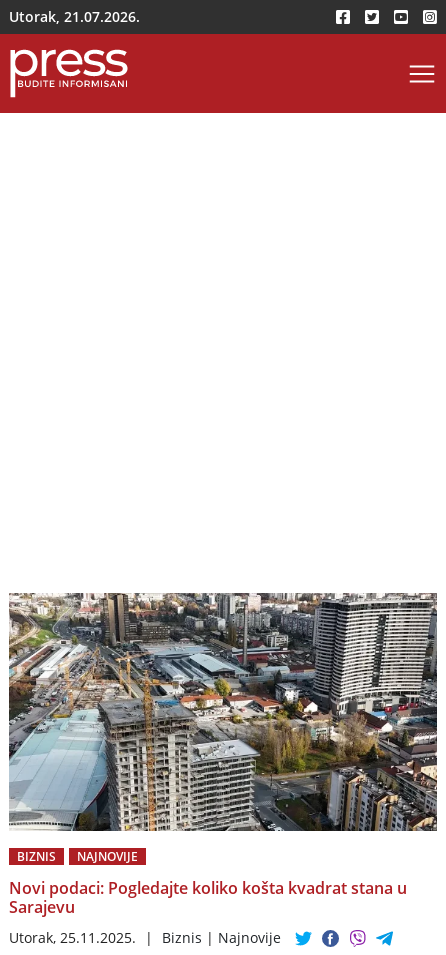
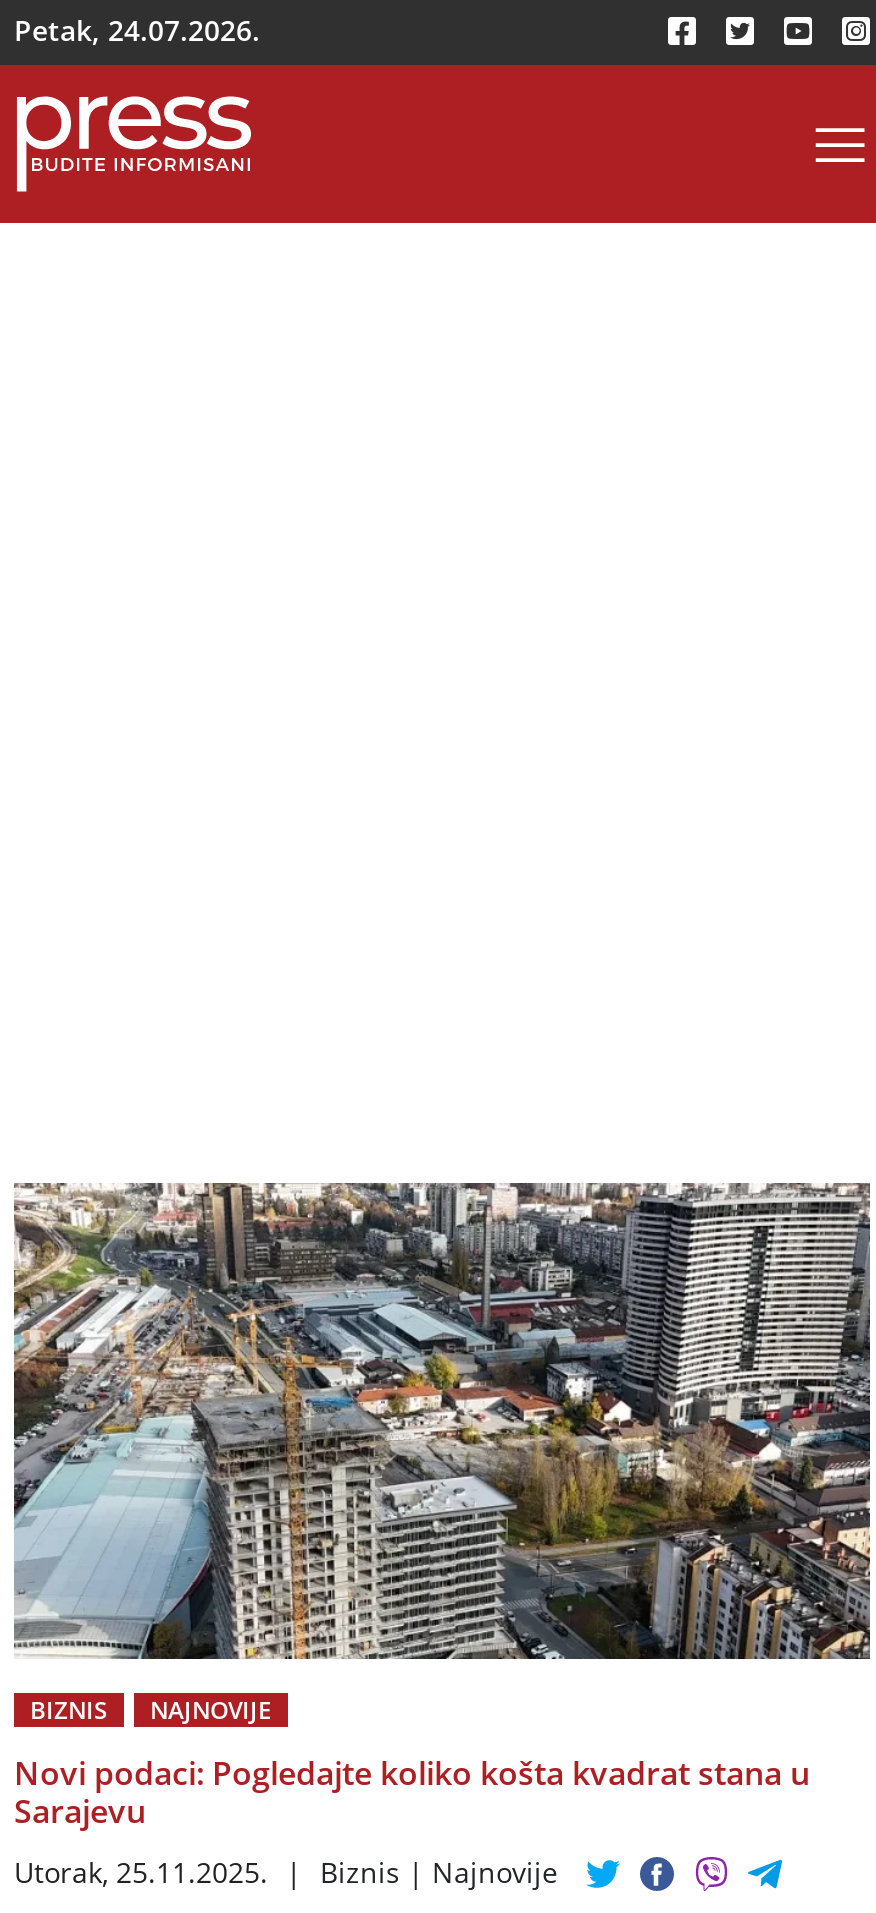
[9,7,140,26] Utorak, 21.07.2026. -> [14,11,260,49] Petak, 24.07.2026.

